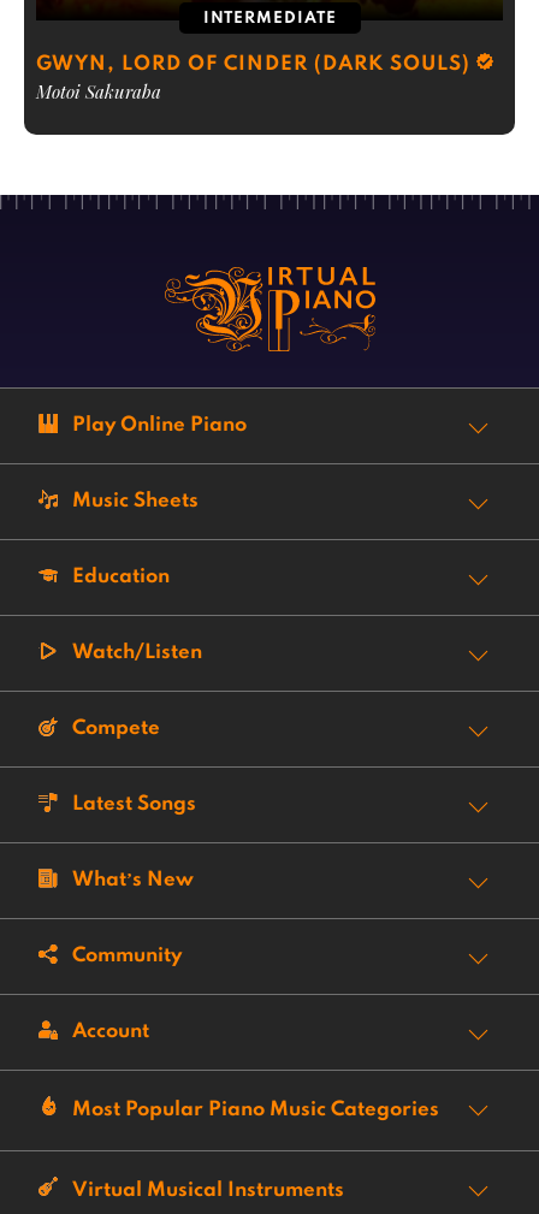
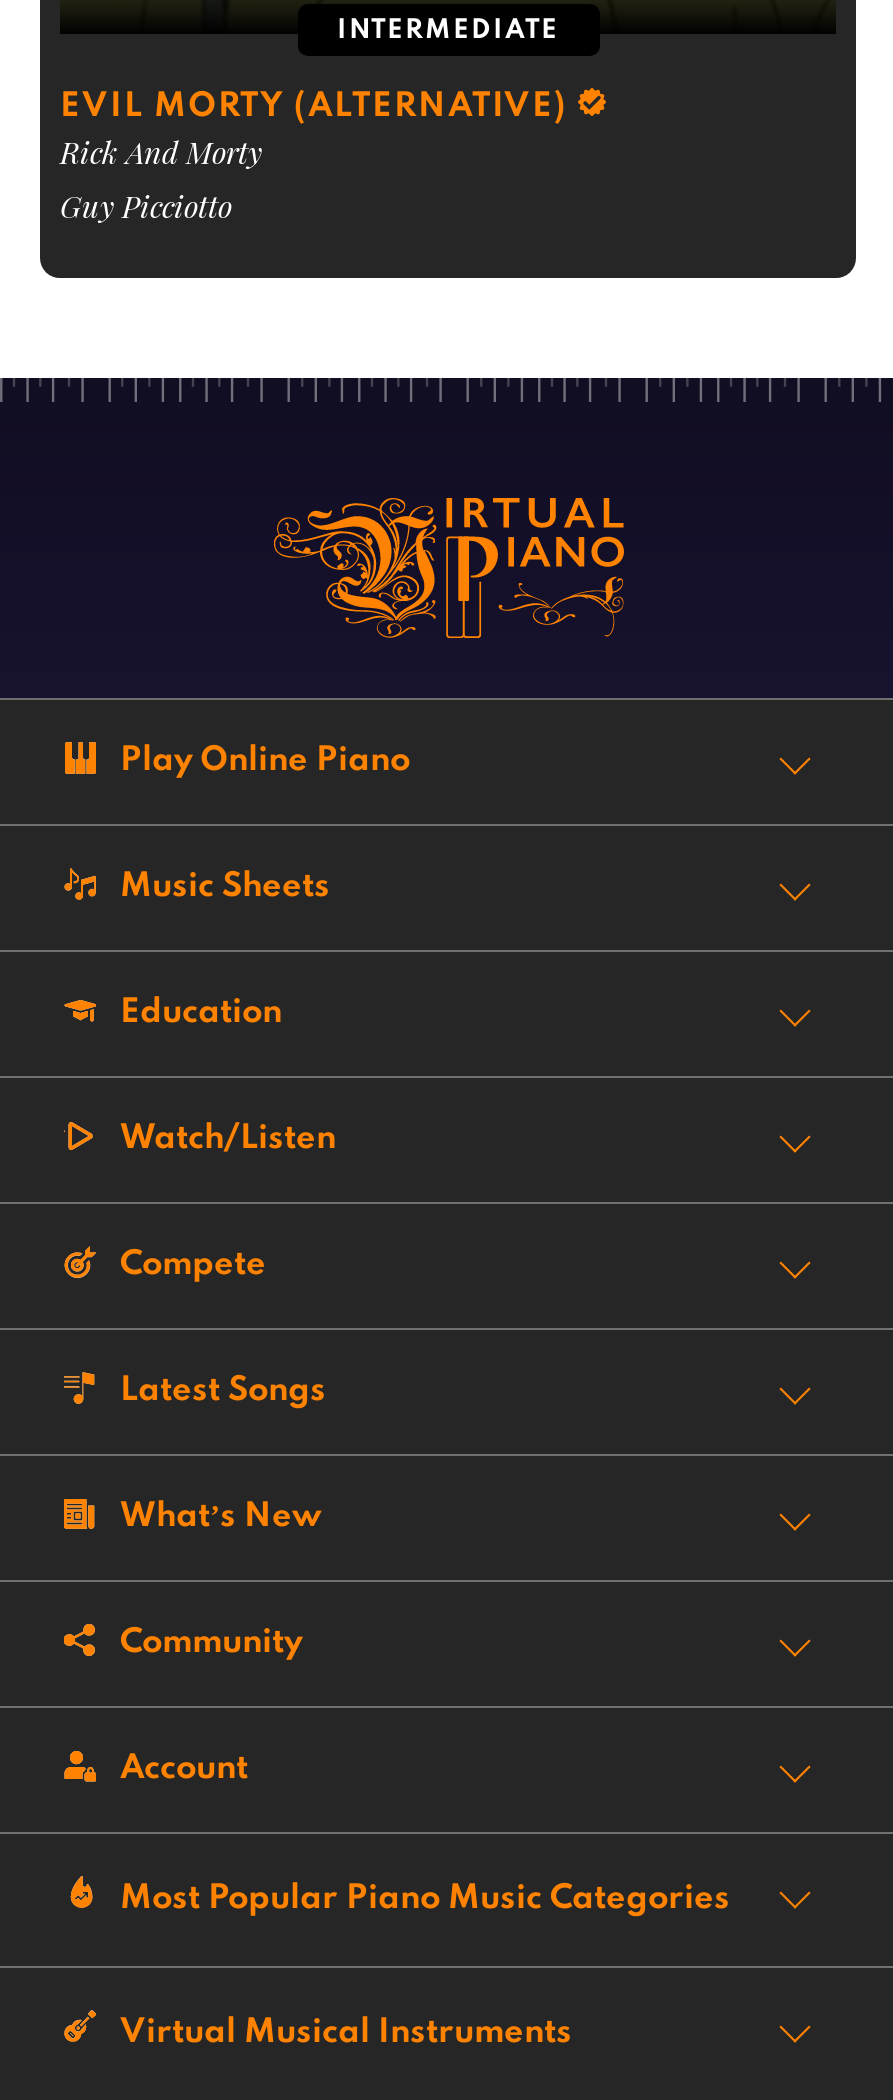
[36,54,470,103] GWYN, LORD OF CINDER (DARK SOULS) | Motoi Sakuraba -> [60,90,568,226] EVIL MORTY (ALTERNATIVE) | Rick And Morty | Guy Picciotto

